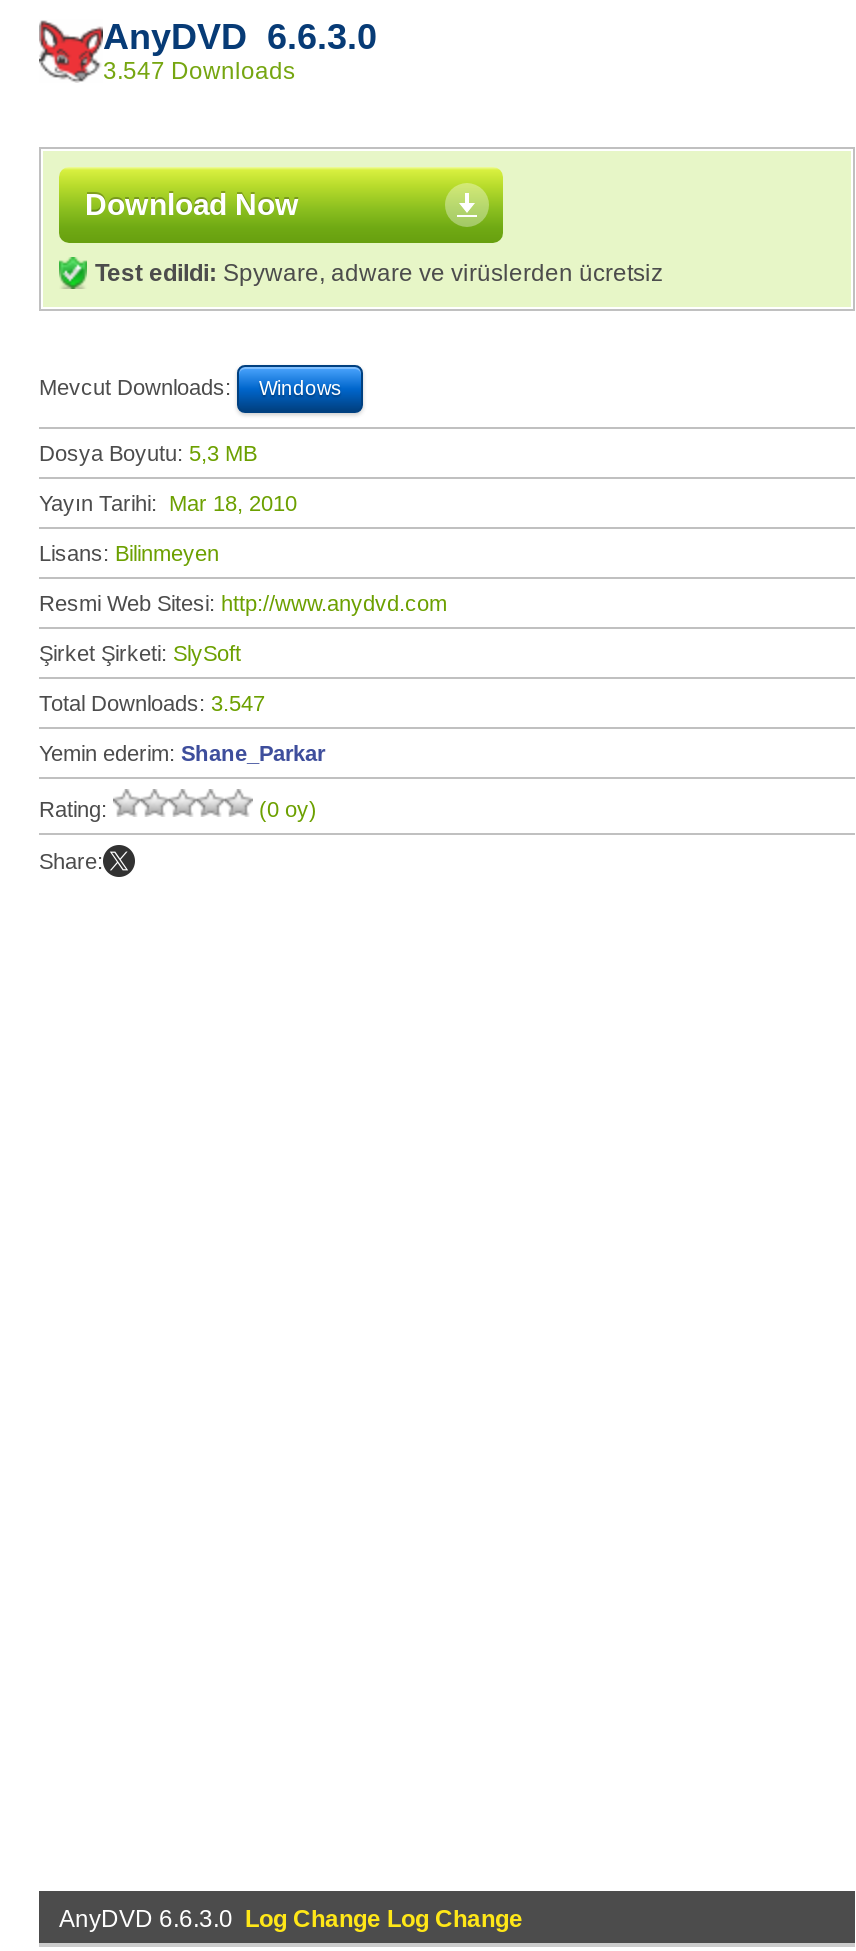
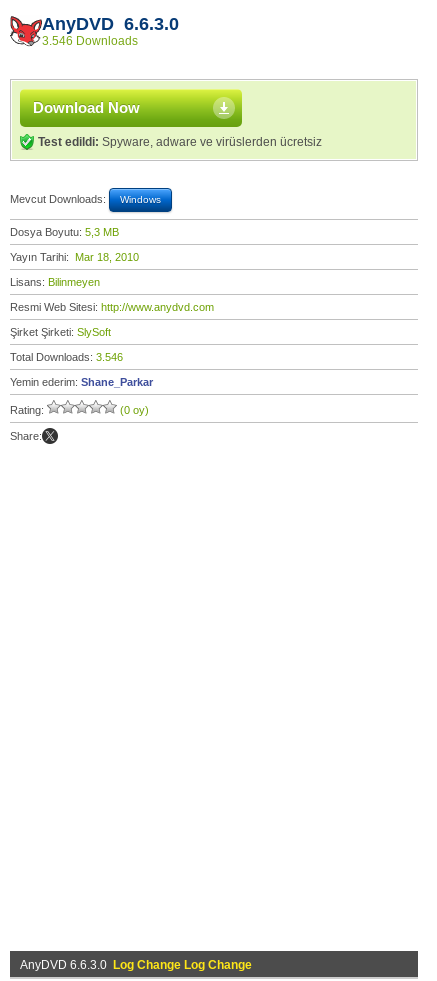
[103,57,295,85] 3.547 Downloads -> [42,34,138,48] 3.546 Downloads
[39,691,265,715] Total Downloads: 3.547 -> [10,351,123,363] Total Downloads: 3.546

